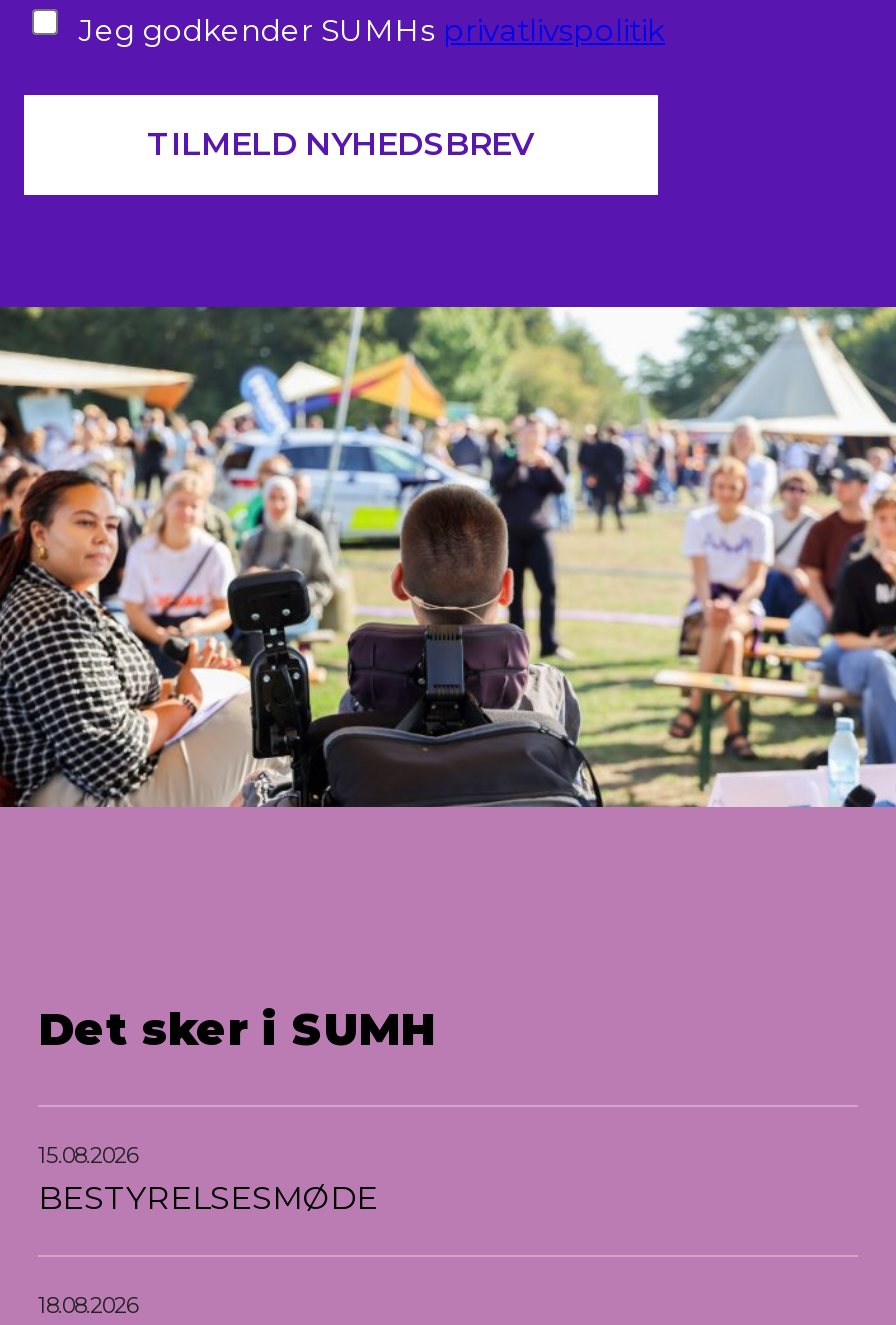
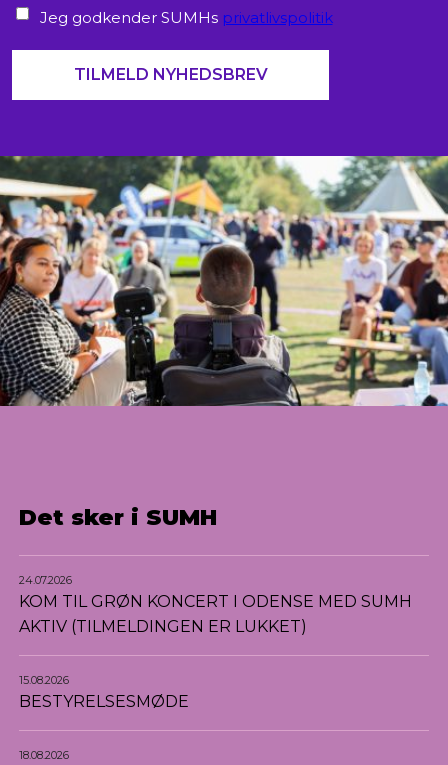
none -> [19,573,412,636] 24.07.2026 | KOM TIL GRØN KONCERT I ODENSE MED SUMH | AKTIV (TILMELDINGEN ER LUKKET)

